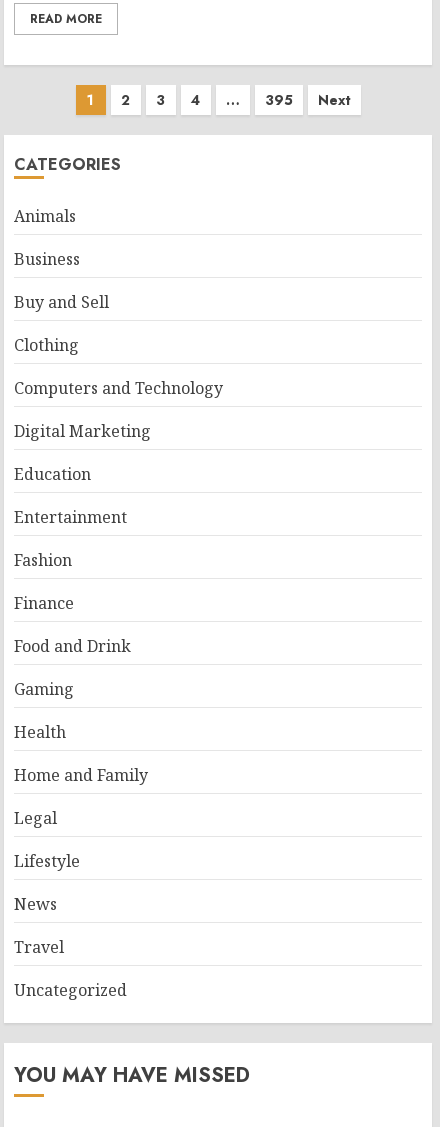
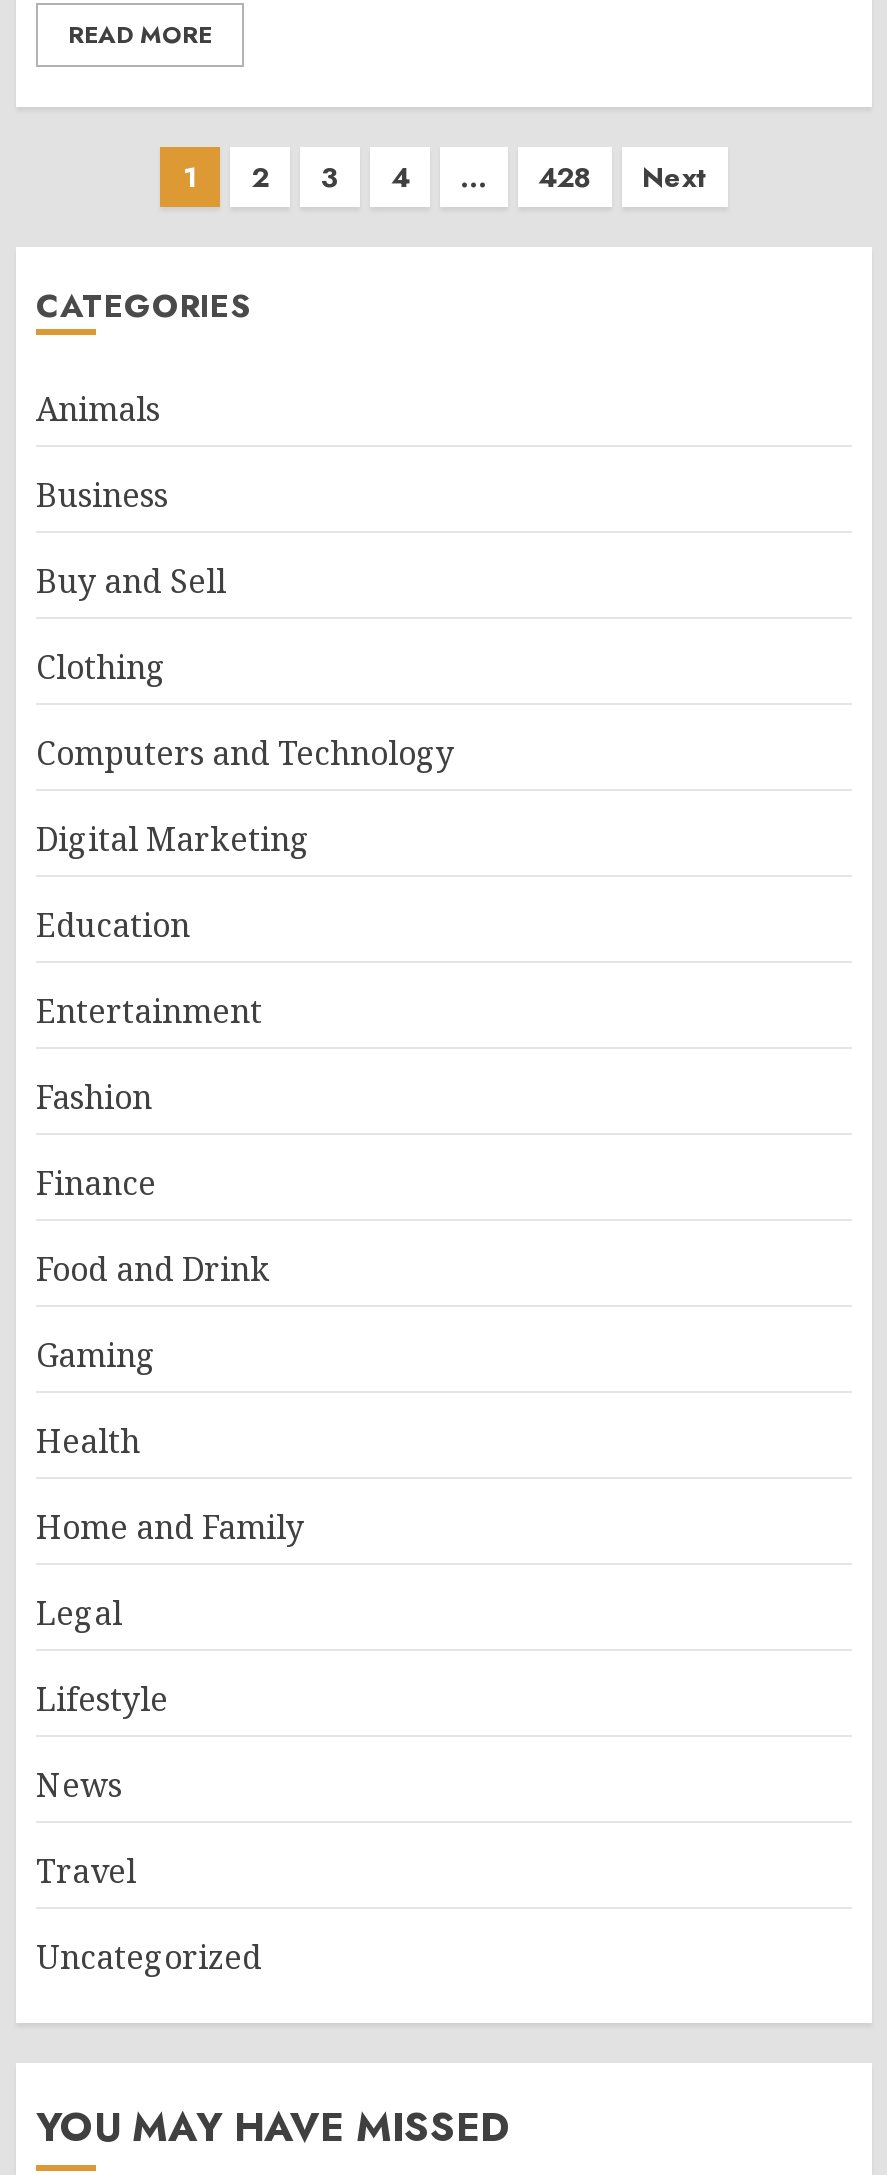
[264,90,292,110] 395 -> [538,157,592,197] 428

